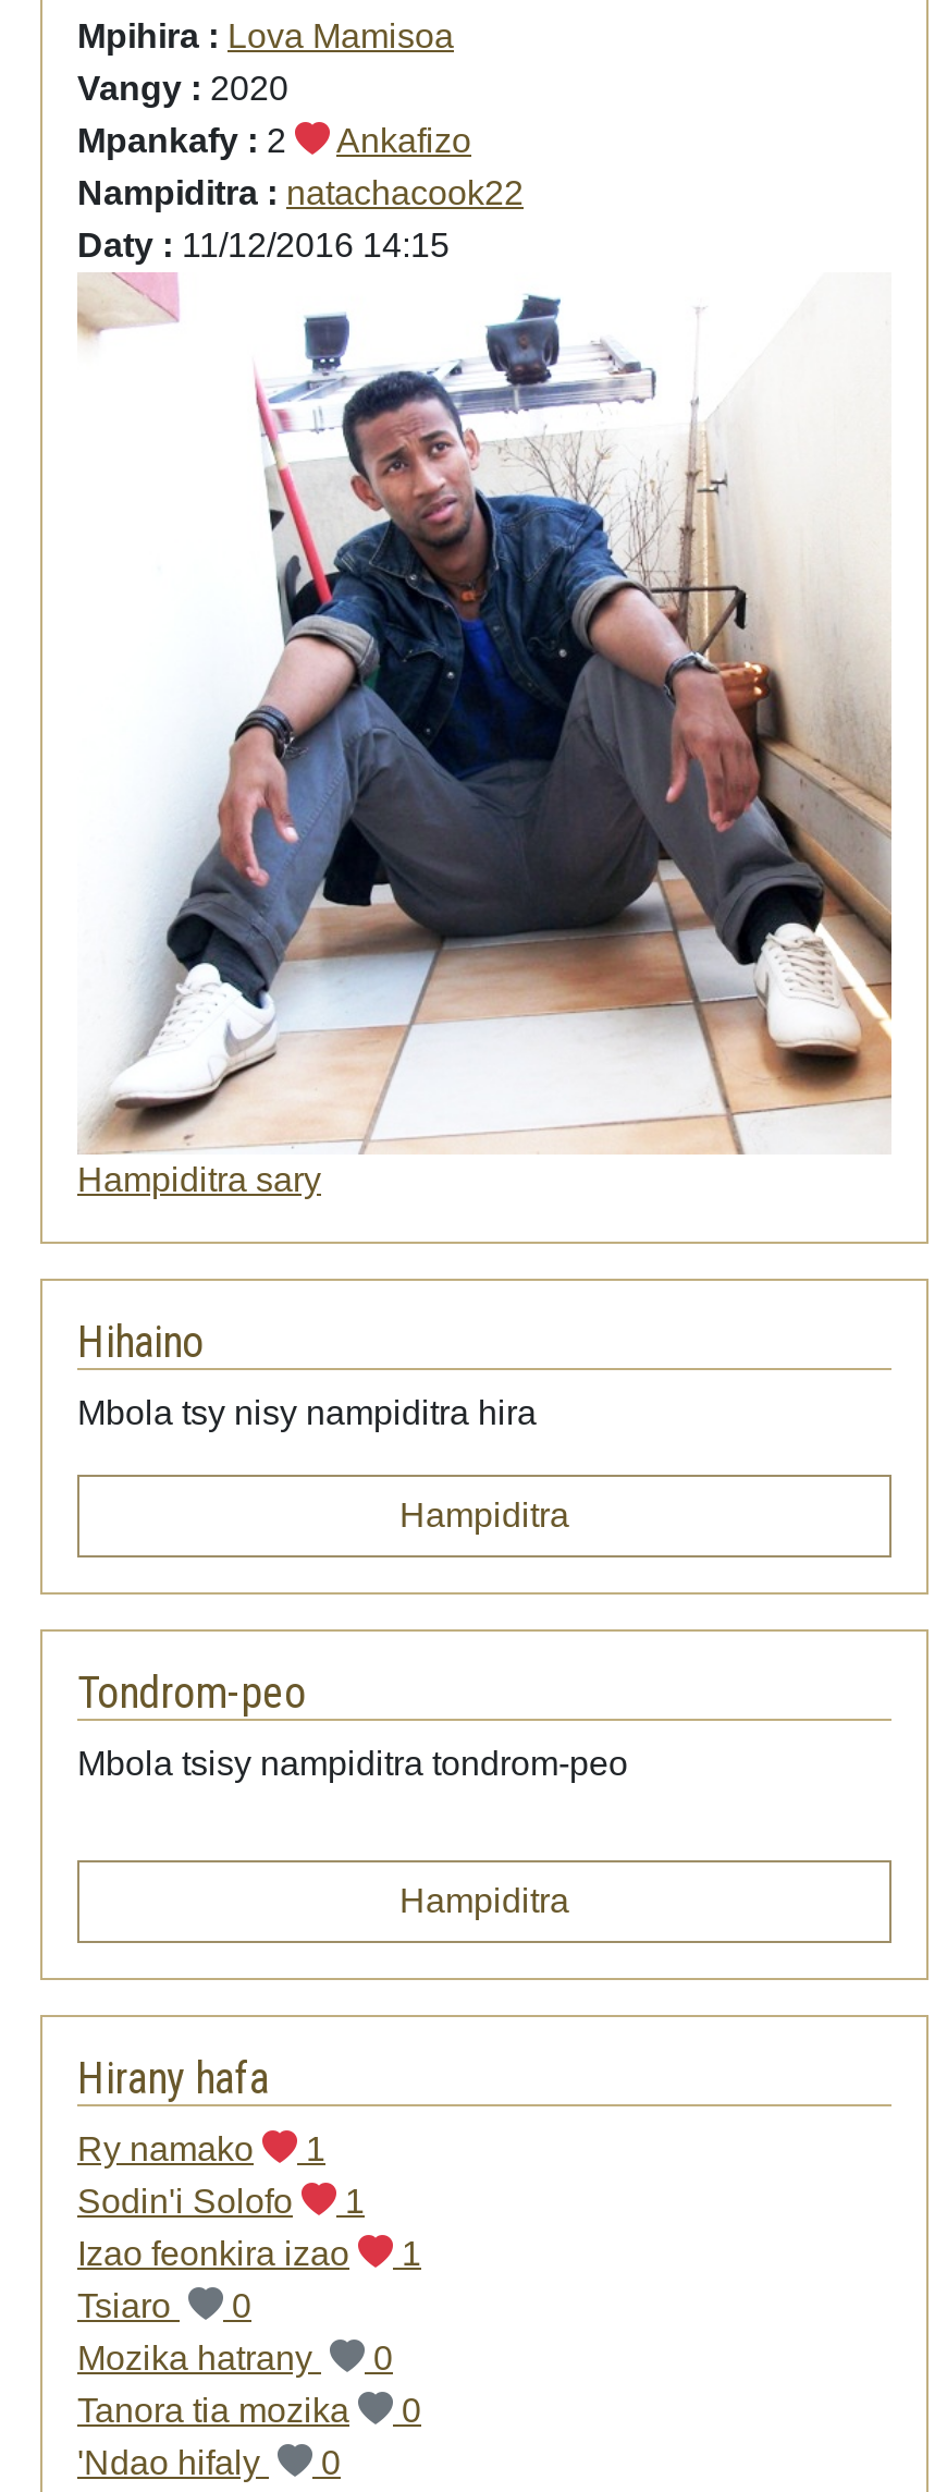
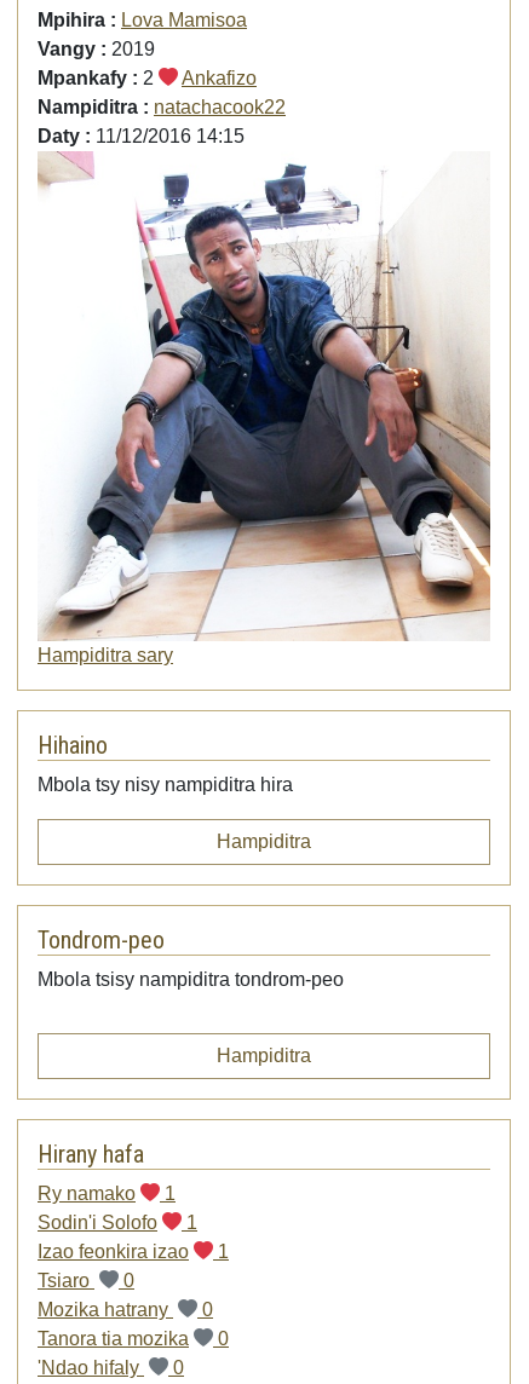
[77,69,288,107] Vangy : 2020 -> [38,39,155,59] Vangy : 2019

